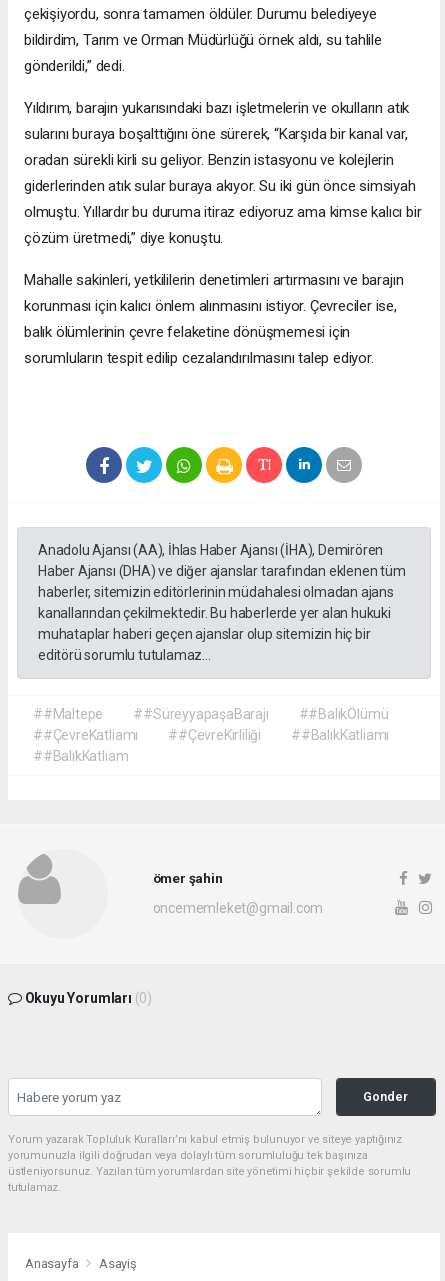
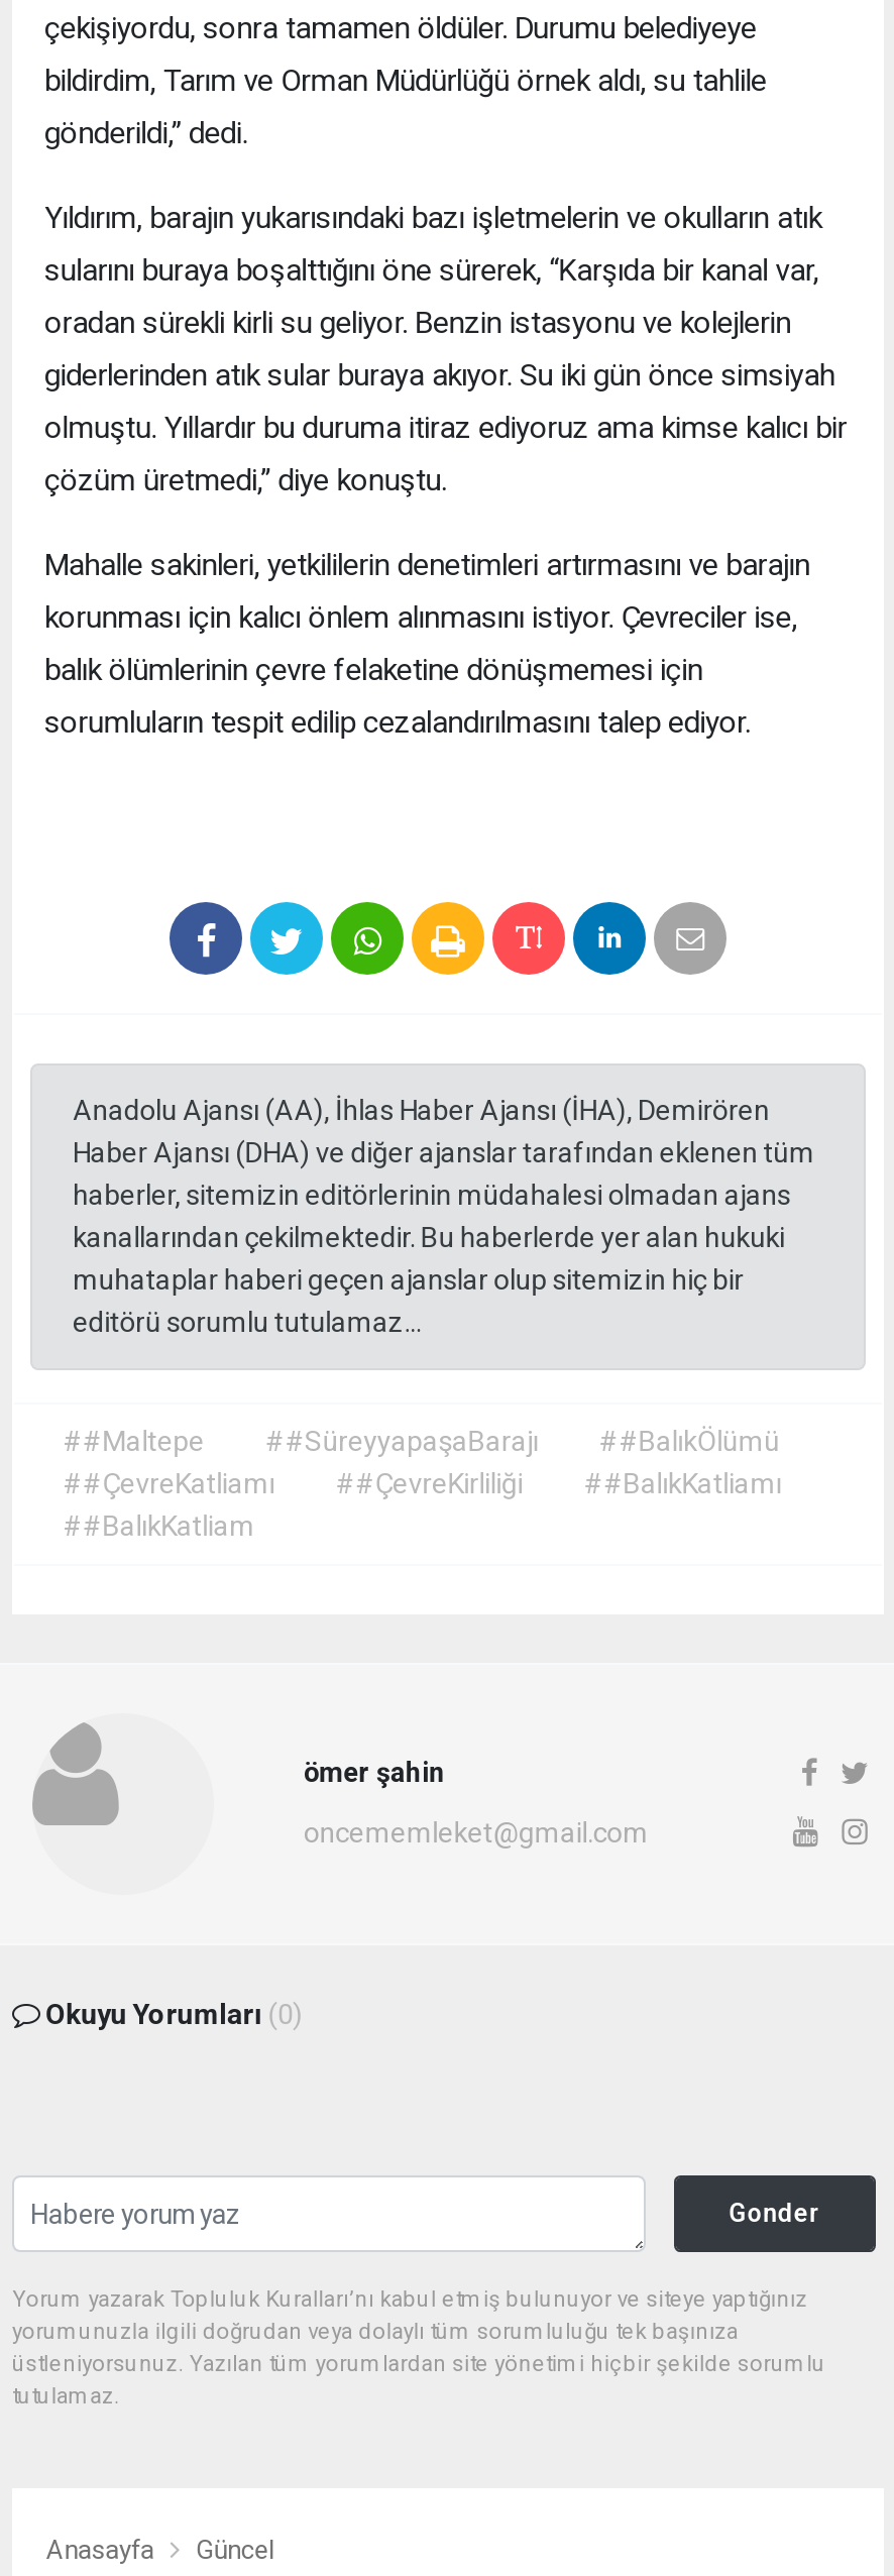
[99,1256,137,1271] Asayiş -> [196,2536,274,2566] Güncel

